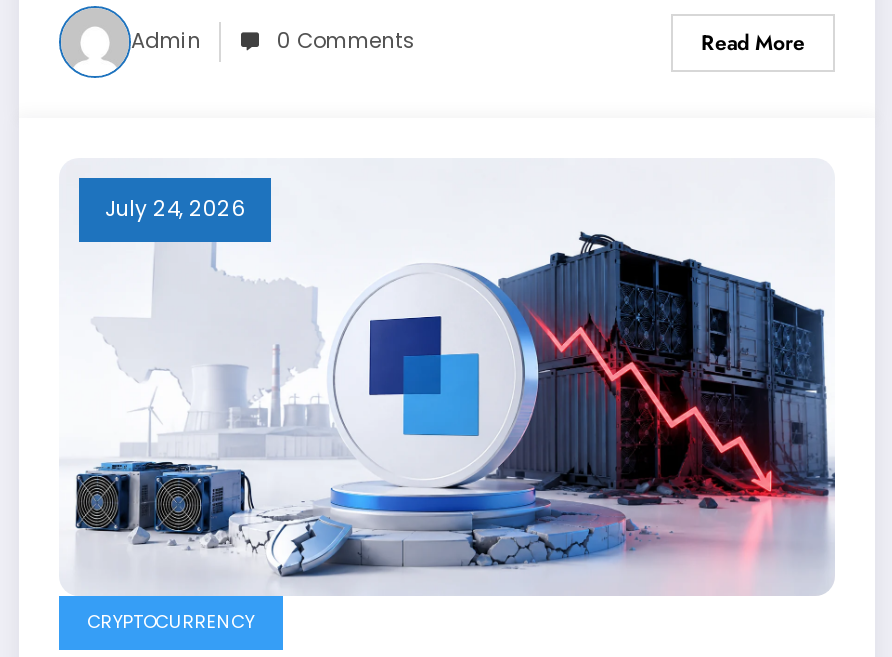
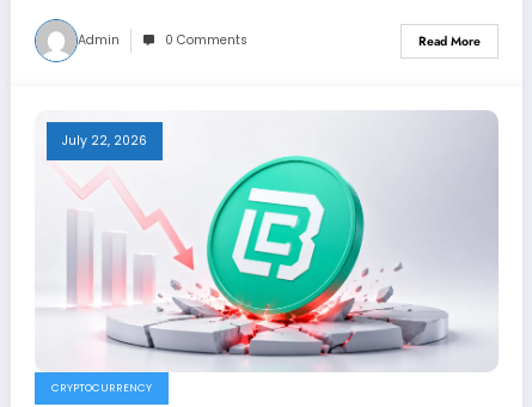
[73,164,837,590] [image] | July 24, 2026 -> [44,113,499,370] [image] | July 22, 2026

